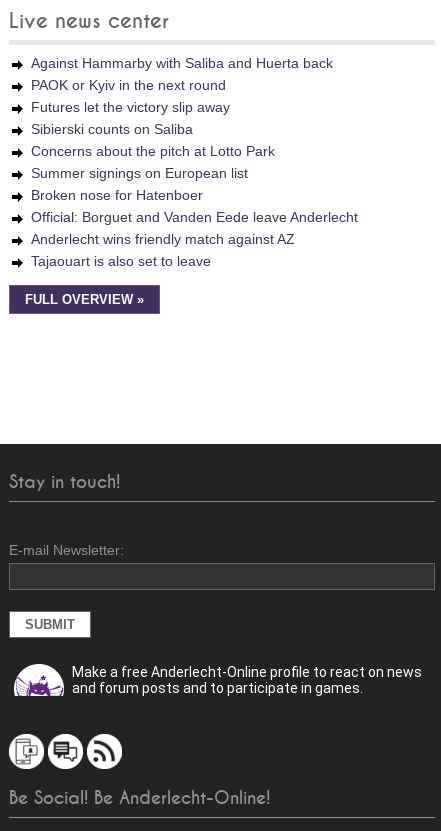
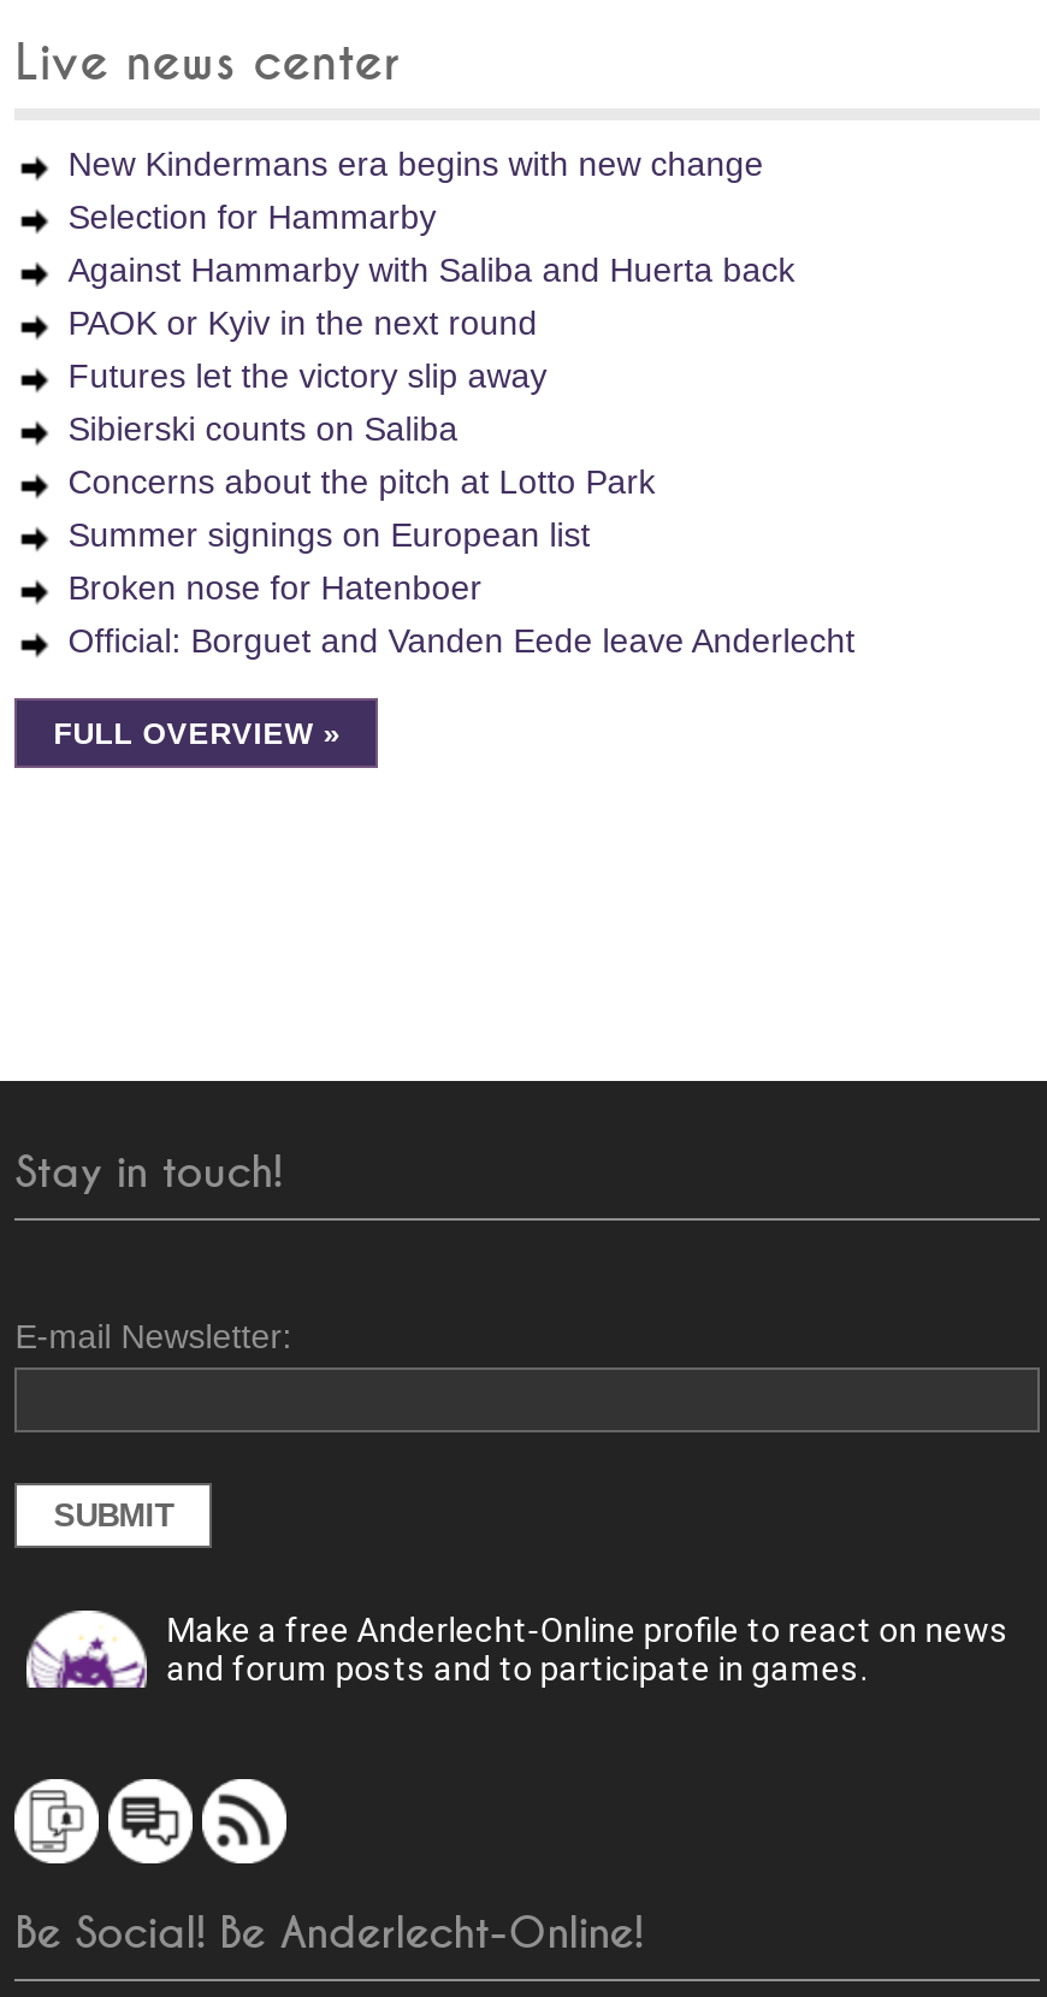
none -> [68,144,763,236] New Kindermans era begins with new change | Selection for Hammarby
moved [31,55,358,225] -> [68,250,855,660]: Against Hammarby with Saliba and Huerta back | PAOK or Kyiv in the next round | Futures let the victory slip away | Sibierski counts on Saliba | Concerns about the pitch at Lotto Park | Summer signings on European list | Broken nose for Hatenboer | Official: Borguet and Vanden Eede leave Anderlecht
[31,231,295,269] Anderlecht wins friendly match against AZ | Tajaouart is also set to leave -> none

